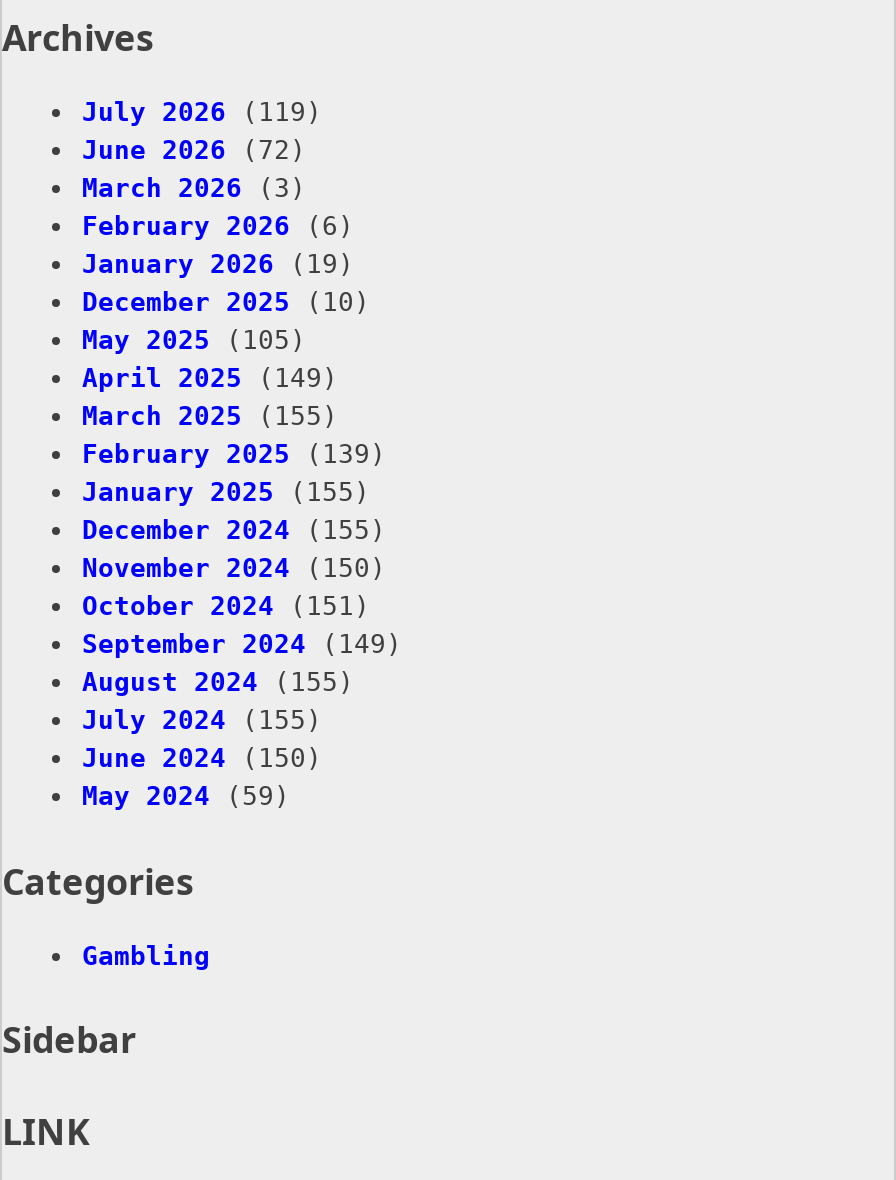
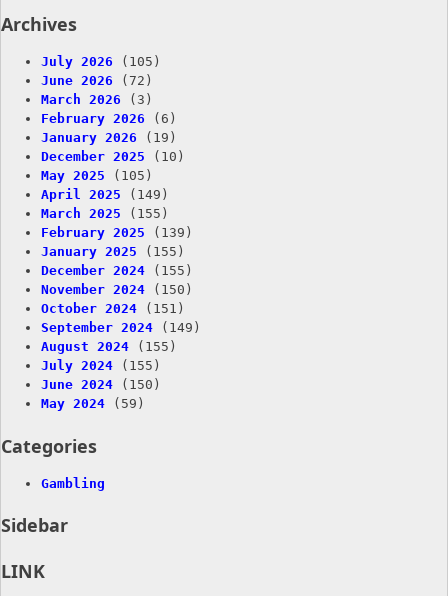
[82,97,322,127] July 2026 (119) -> [41,54,161,69] July 2026 (105)

